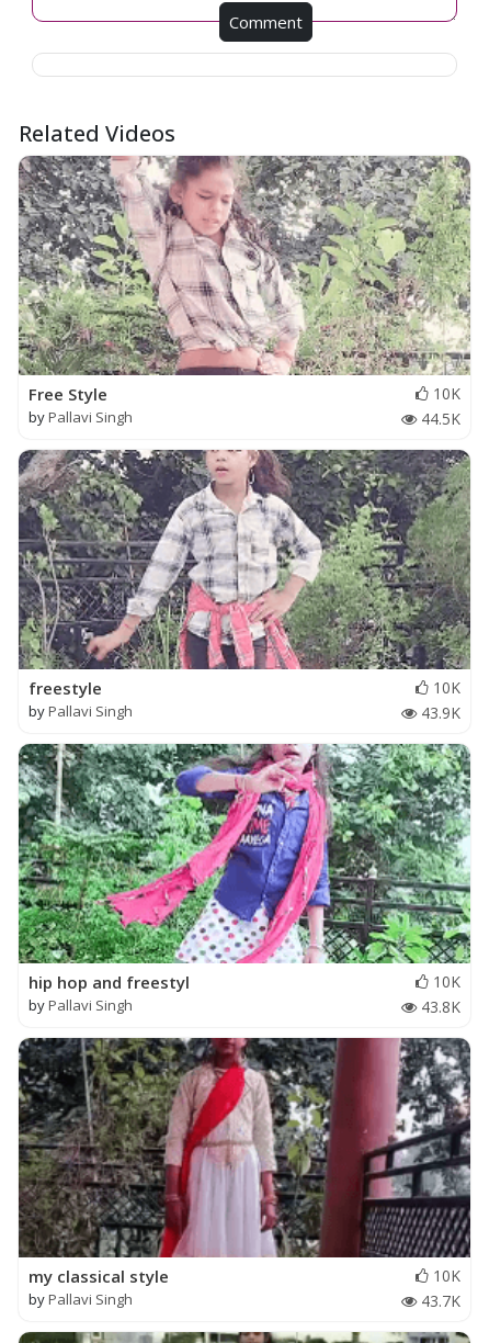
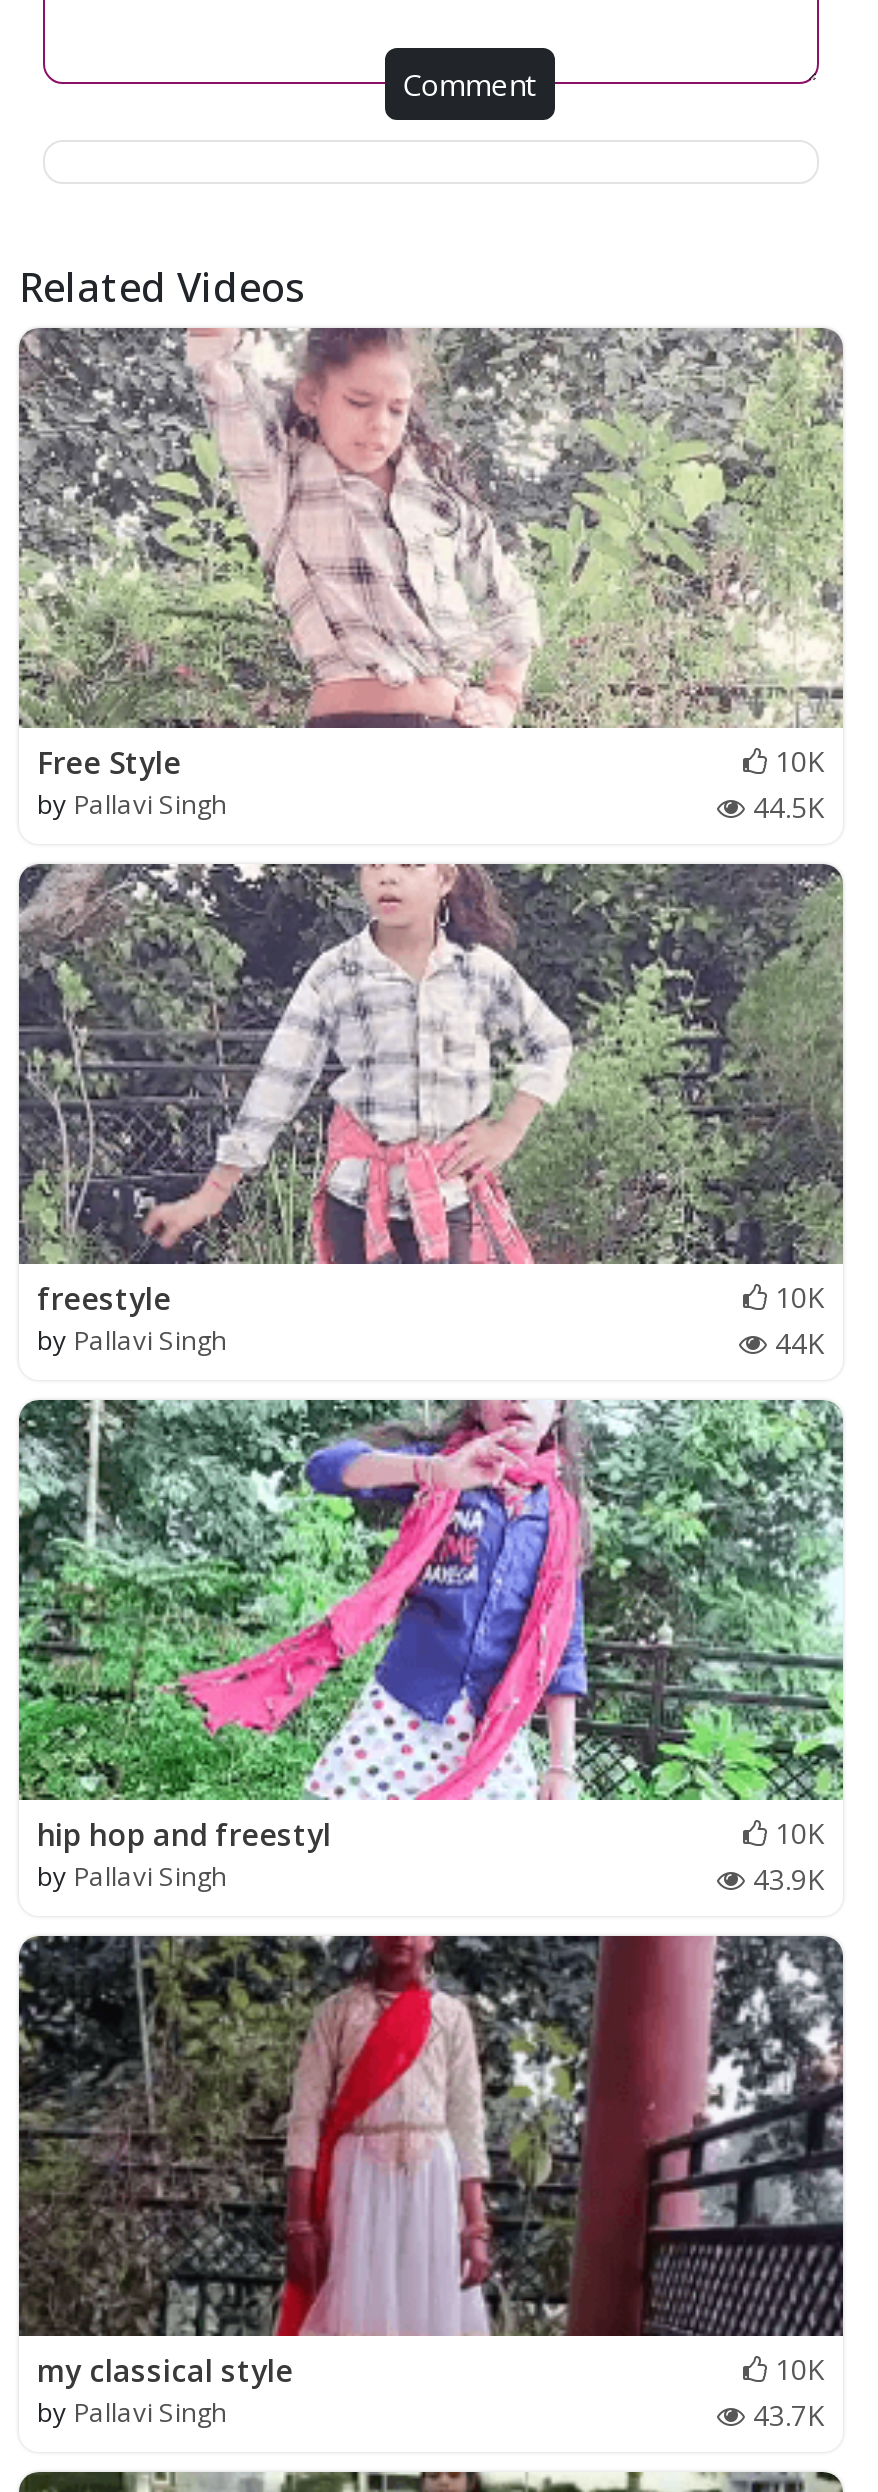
[421,702,460,723] 43.9K -> [775,1324,825,1362] 44K
[421,996,460,1017] 43.8K -> [753,1860,825,1898] 43.9K

